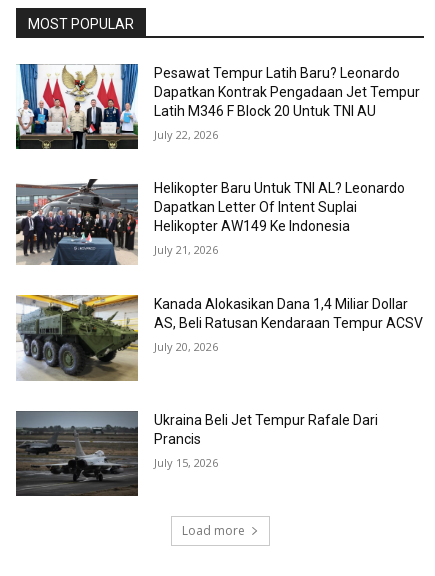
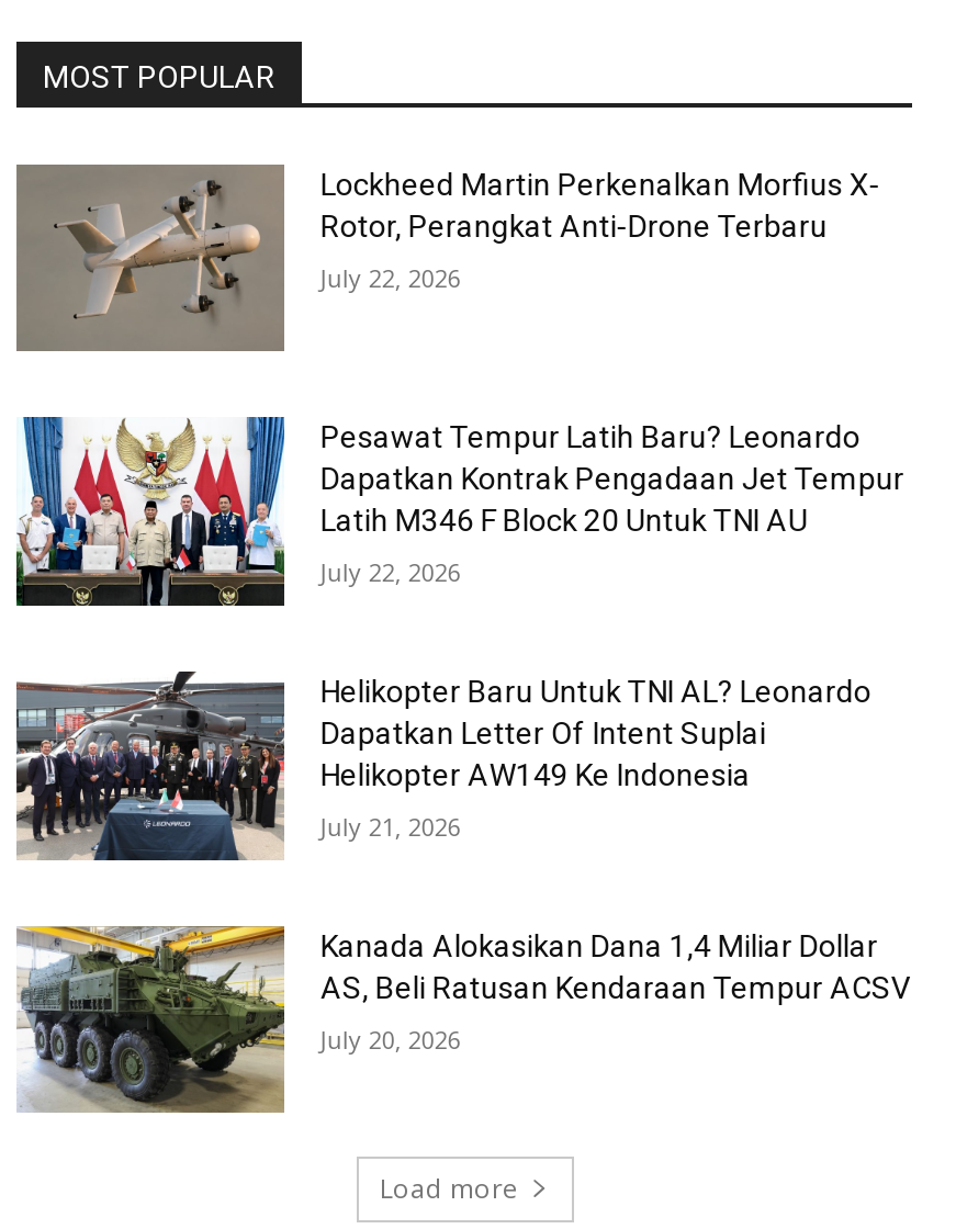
none -> [14,162,880,353] [image] | Lockheed Martin Perkenalkan Morfius X- | Rotor, Perangkat Anti-Drone Terbaru | July 22, 2026
moved [14,61,423,354] -> [12,413,911,1055]: [image] | Pesawat Tempur Latih Baru? Leonardo | Dapatkan Kontrak Pengadaan Jet Tempur | ... | AS, Beli Ratusan Kendaraan Tempur ACSV | July 20, 2026
[15,410,378,497] [image] | Ukraina Beli Jet Tempur Rafale Dari | Prancis | July 15, 2026 -> none

